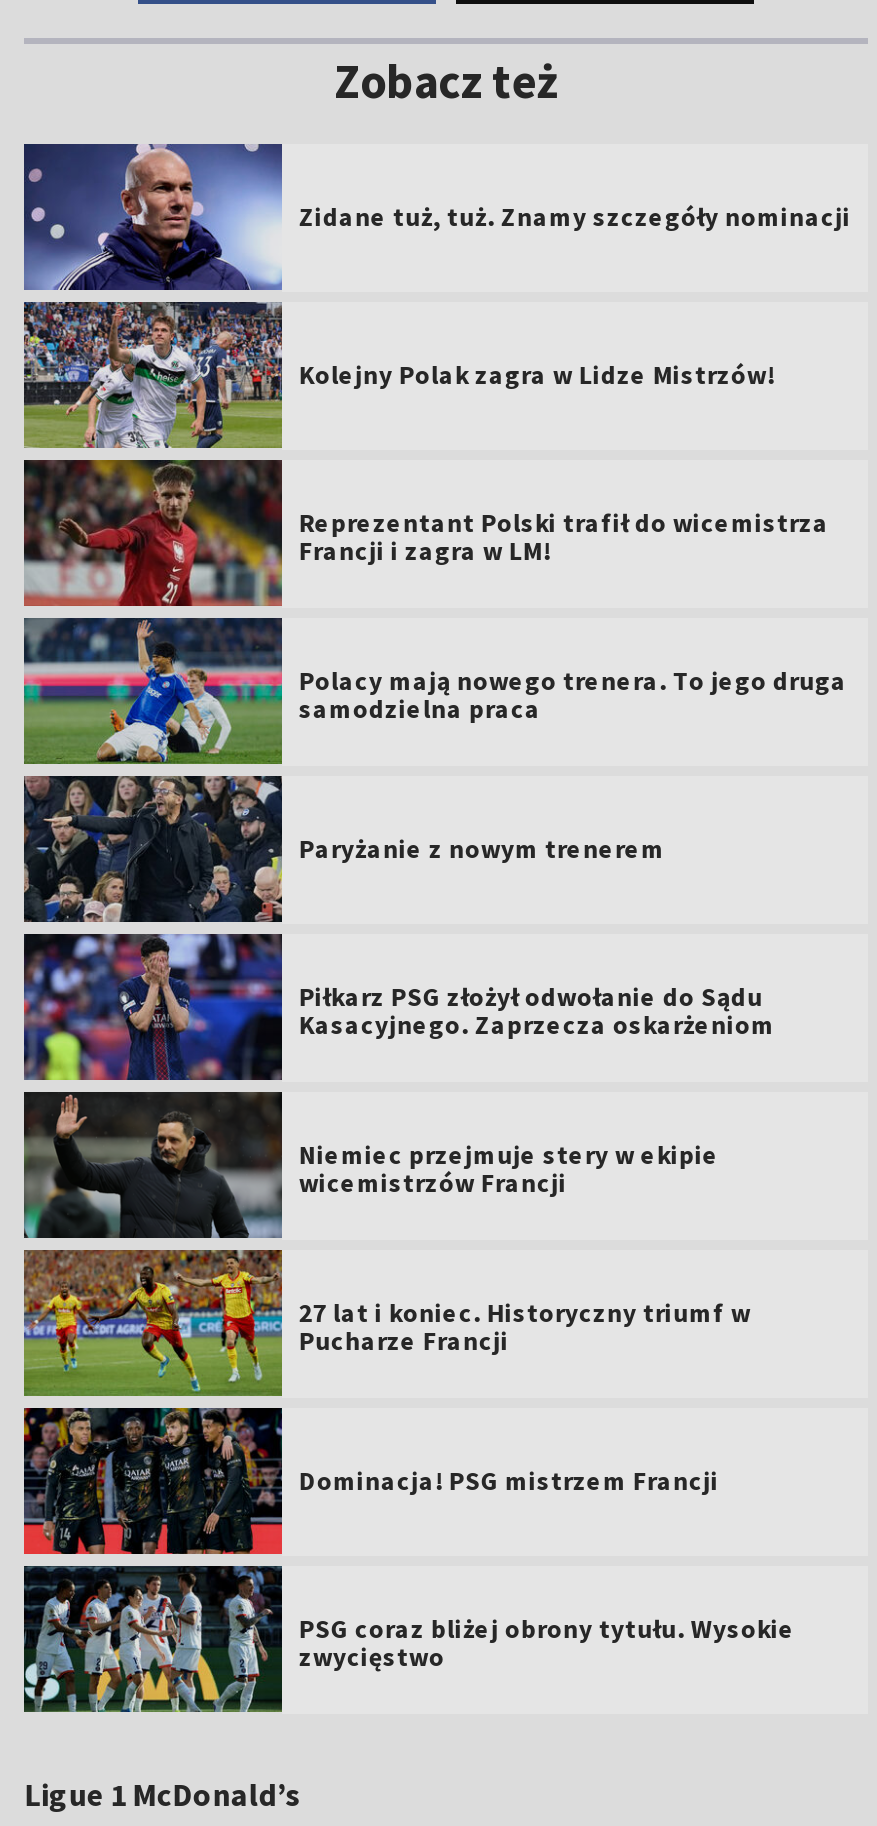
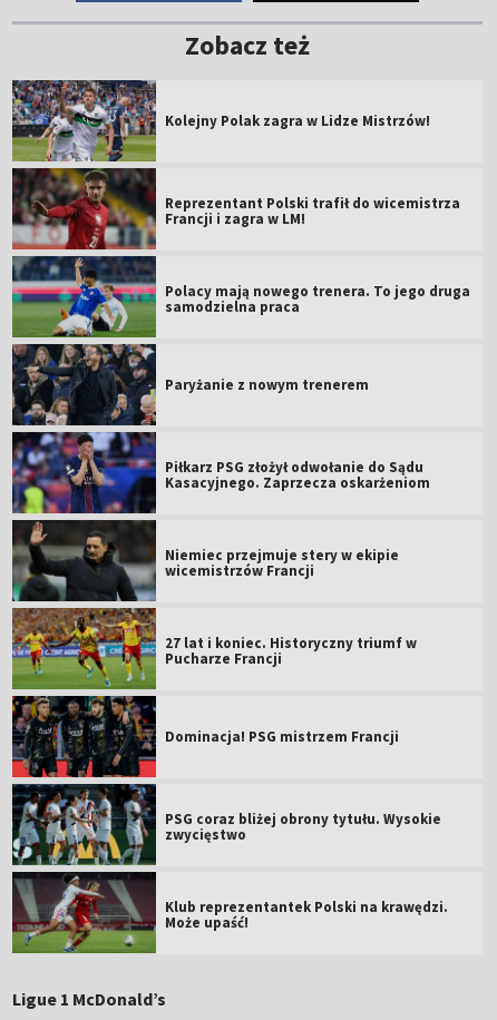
[22,144,851,292] [image] | Zidane tuż, tuż. Znamy szczegóły nominacji -> none
moved [299,358,847,1674] -> [165,111,471,844]: Kolejny Polak zagra w Lidze Mistrzów! | Reprezentant Polski trafił do wicemistrza | Francji i zagra w LM! | ... | PSG coraz bliżej obrony tytułu. Wysokie | zwycięstwo
none -> [11,871,448,953] [image] | Klub reprezentantek Polski na krawędzi. | Może upaść!

